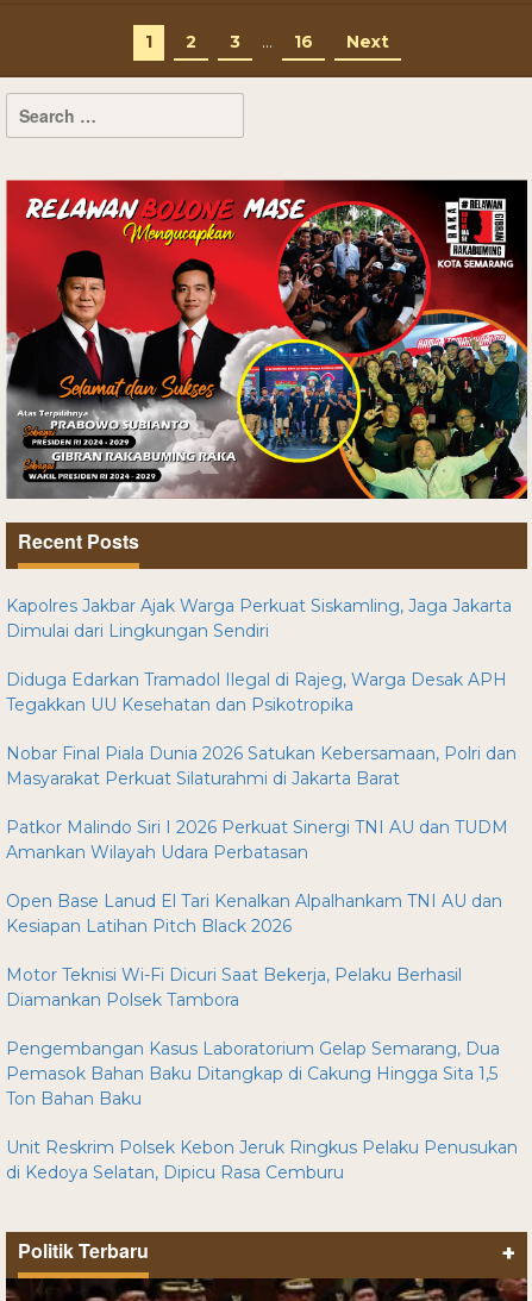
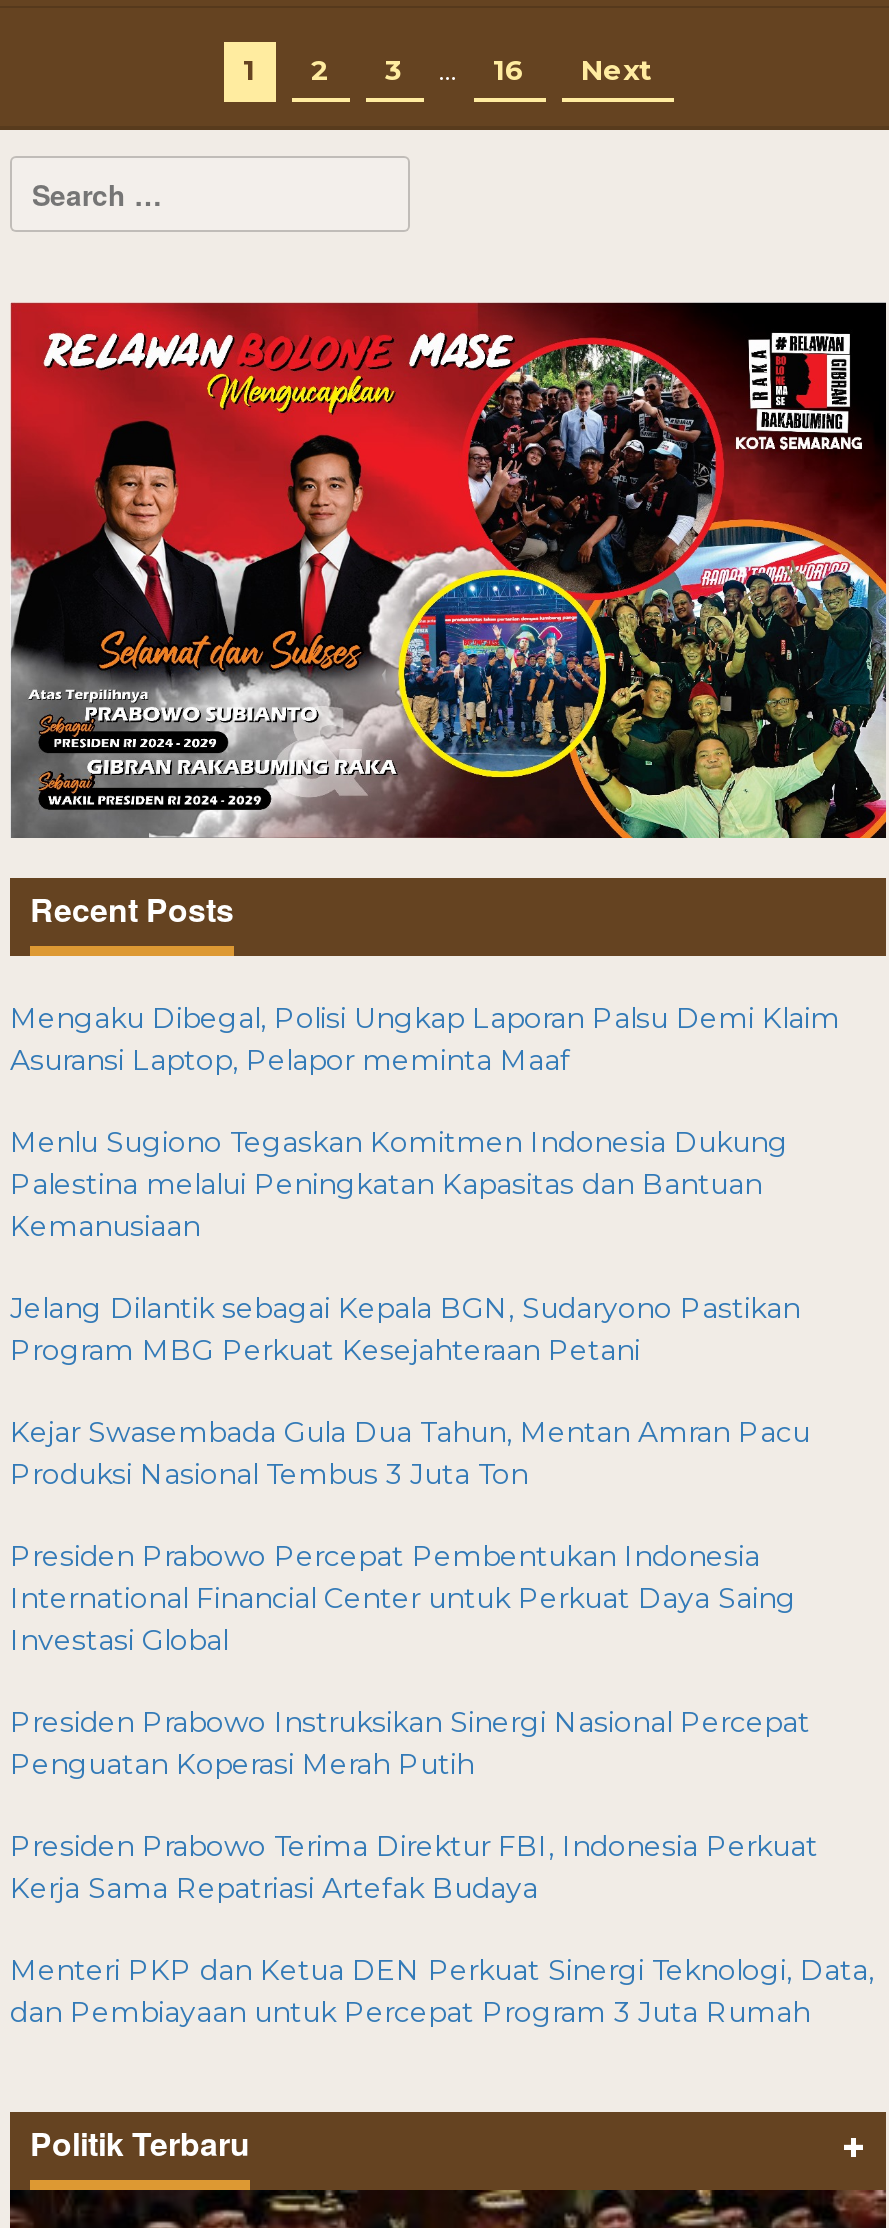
[6,595,512,642] Kapolres Jakbar Ajak Warga Perkuat Siskamling, Jaga Jakarta | Dimulai dari Lingkungan Sendiri -> [10,1000,840,1078] Mengaku Dibegal, Polisi Ungkap Laporan Palsu Demi Klaim | Asuransi Laptop, Pelapor meminta Maaf
[6,669,507,715] Diduga Edarkan Tramadol Ilegal di Rajeg, Warga Desak APH | Tegakkan UU Kesehatan dan Psikotropika -> [10,1124,788,1244] Menlu Sugiono Tegaskan Komitmen Indonesia Dukung | Palestina melalui Peningkatan Kapasitas dan Bantuan | Kemanusiaan
[6,743,517,789] Nobar Final Piala Dunia 2026 Satukan Kebersamaan, Polri dan | Masyarakat Perkuat Silaturahmi di Jakarta Barat -> [10,1290,800,1368] Jelang Dilantik sebagai Kepala BGN, Sudaryono Pastikan | Program MBG Perkuat Kesejahteraan Petani
[6,817,508,863] Patkor Malindo Siri I 2026 Perkuat Sinergi TNI AU dan TUDM | Amankan Wilayah Udara Perbatasan -> [10,1414,810,1492] Kejar Swasembada Gula Dua Tahun, Mentan Amran Pacu | Produksi Nasional Tembus 3 Juta Ton
[6,890,502,937] Open Base Lanud El Tari Kenalkan Alpalhankam TNI AU dan | Kesiapan Latihan Pitch Black 2026 -> [10,1538,796,1658] Presiden Prabowo Percepat Pembentukan Indonesia | International Financial Center untuk Perkuat Daya Saing | Investasi Global
[6,964,462,1011] Motor Teknisi Wi-Fi Dicuri Saat Bekerja, Pelaku Berhasil | Diamankan Polsek Tambora -> [10,1704,810,1782] Presiden Prabowo Instruksikan Sinergi Nasional Percepat | Penguatan Koperasi Merah Putih
[6,1038,500,1109] Pengembangan Kasus Laboratorium Gelap Semarang, Dua | Pemasok Bahan Baku Ditangkap di Cakung Hingga Sita 1,5 | Ton Bahan Baku -> [10,1828,818,1906] Presiden Prabowo Terima Direktur FBI, Indonesia Perkuat | Kerja Sama Repatriasi Artefak Budaya
[6,1137,518,1183] Unit Reskrim Polsek Kebon Jeruk Ringkus Pelaku Penusukan | di Kedoya Selatan, Dipicu Rasa Cemburu -> [10,1952,874,2030] Menteri PKP dan Ketua DEN Perkuat Sinergi Teknologi, Data, | dan Pembiayaan untuk Percepat Program 3 Juta Rumah

